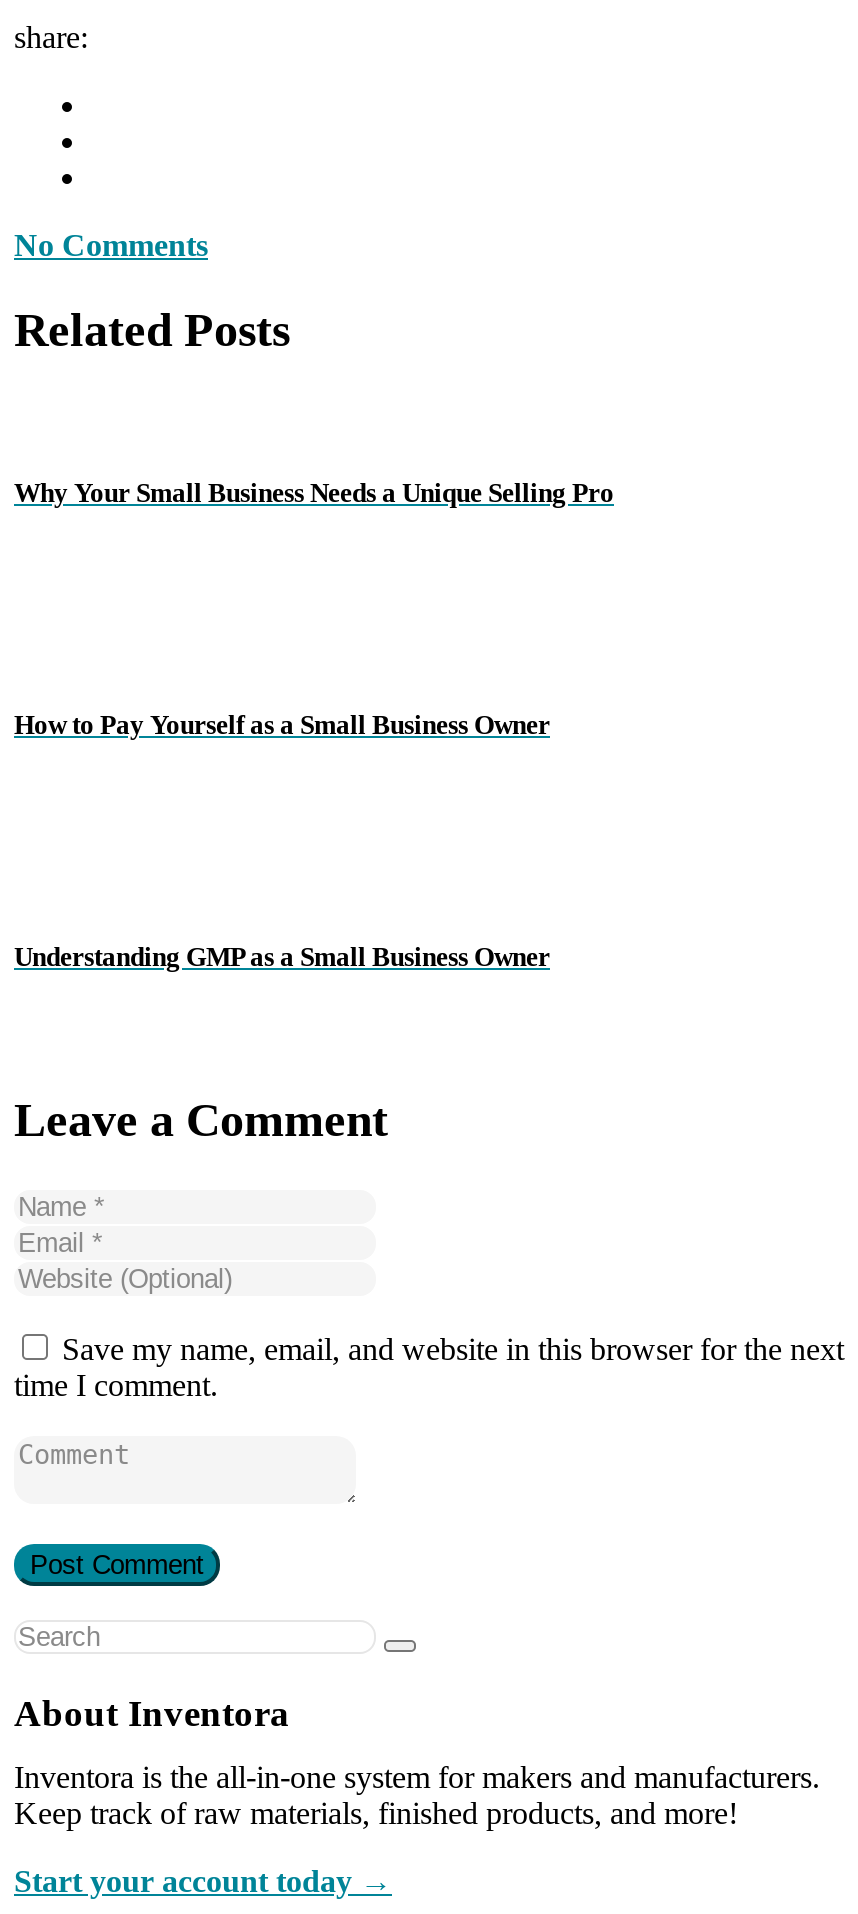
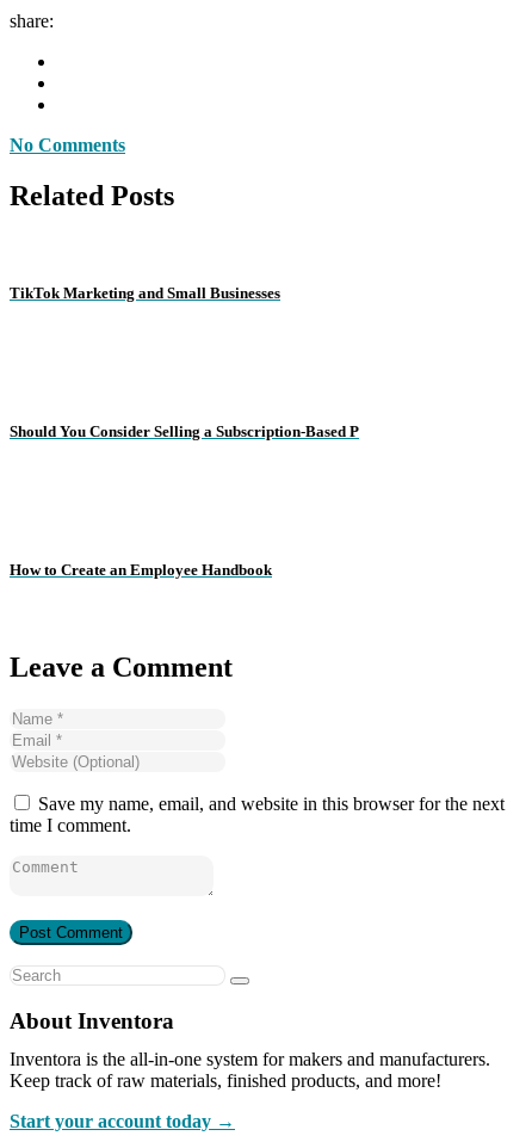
[14,478,614,508] Why Your Small Business Needs a Unique Selling Pro -> [10,284,280,302] TikTok Marketing and Small Businesses
[14,710,550,740] How to Pay Yourself as a Small Business Owner -> [10,423,359,441] Should You Consider Selling a Subscription-Based P
[14,943,550,973] Understanding GMP as a Small Business Owner -> [10,561,272,579] How to Create an Employee Handbook

